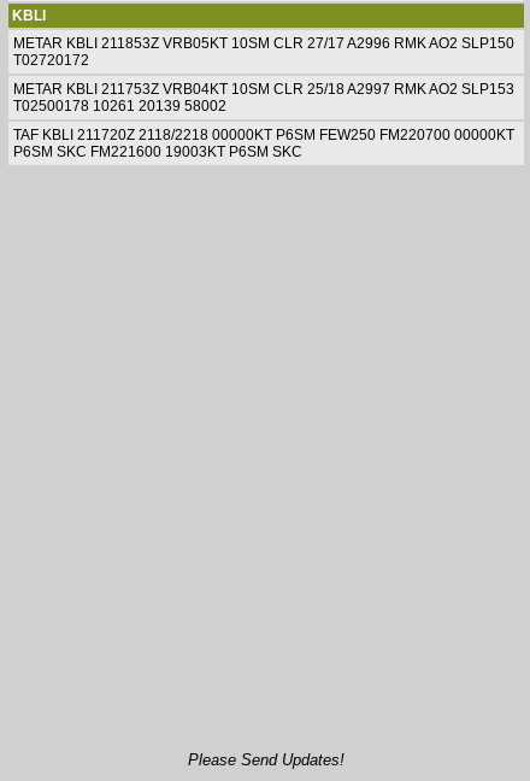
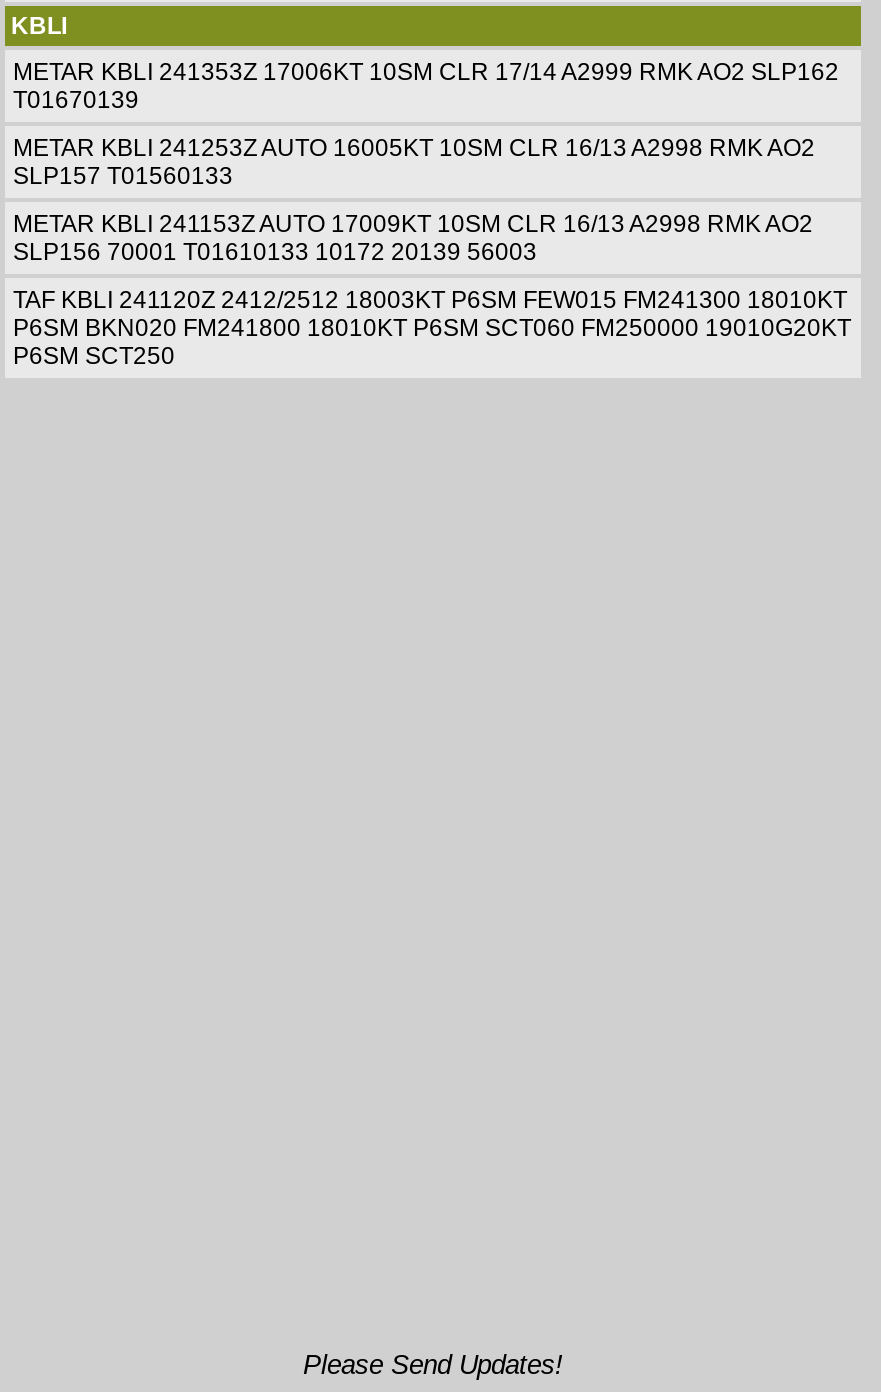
[13,35,514,160] METAR KBLI 211853Z VRB05KT 10SM CLR 27/17 A2996 RMK AO2 SLP150 | T02720172 | METAR KBLI 211753Z VRB04KT 10SM CLR 25/18 A2997 RMK AO2 SLP153 | T02500178 10261 20139 58002 | TAF KBLI 211720Z 2118/2218 00000KT P6SM FEW250 FM220700 00000KT | P6SM SKC FM221600 19003KT P6SM SKC -> [13,58,851,370] METAR KBLI 241353Z 17006KT 10SM CLR 17/14 A2999 RMK AO2 SLP162 | T01670139 | METAR KBLI 241253Z AUTO 16005KT 10SM CLR 16/13 A2998 RMK AO2 | SLP157 T01560133 | METAR KBLI 241153Z AUTO 17009KT 10SM CLR 16/13 A2998 RMK AO2 | SLP156 70001 T01610133 10172 20139 56003 | TAF KBLI 241120Z 2412/2512 18003KT P6SM FEW015 FM241300 18010KT | P6SM BKN020 FM241800 18010KT P6SM SCT060 FM250000 19010G20KT | P6SM SCT250

